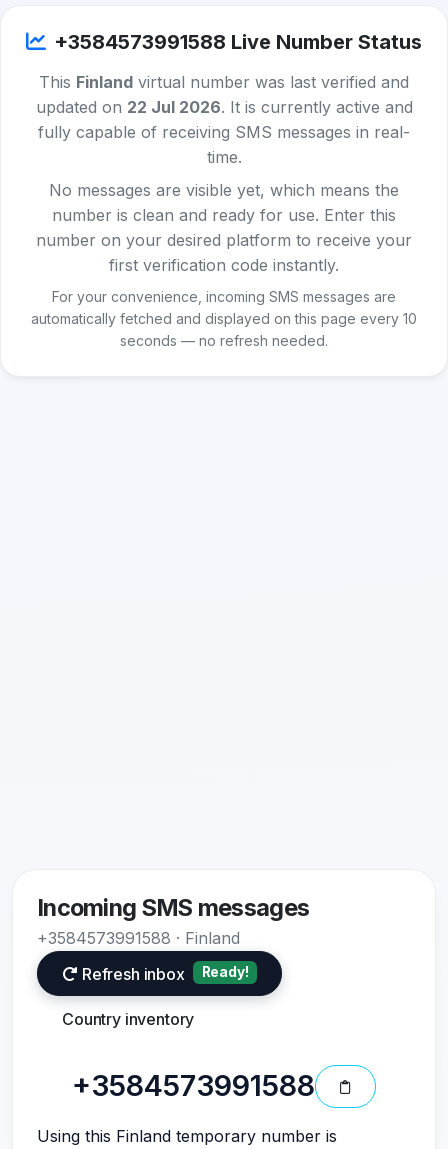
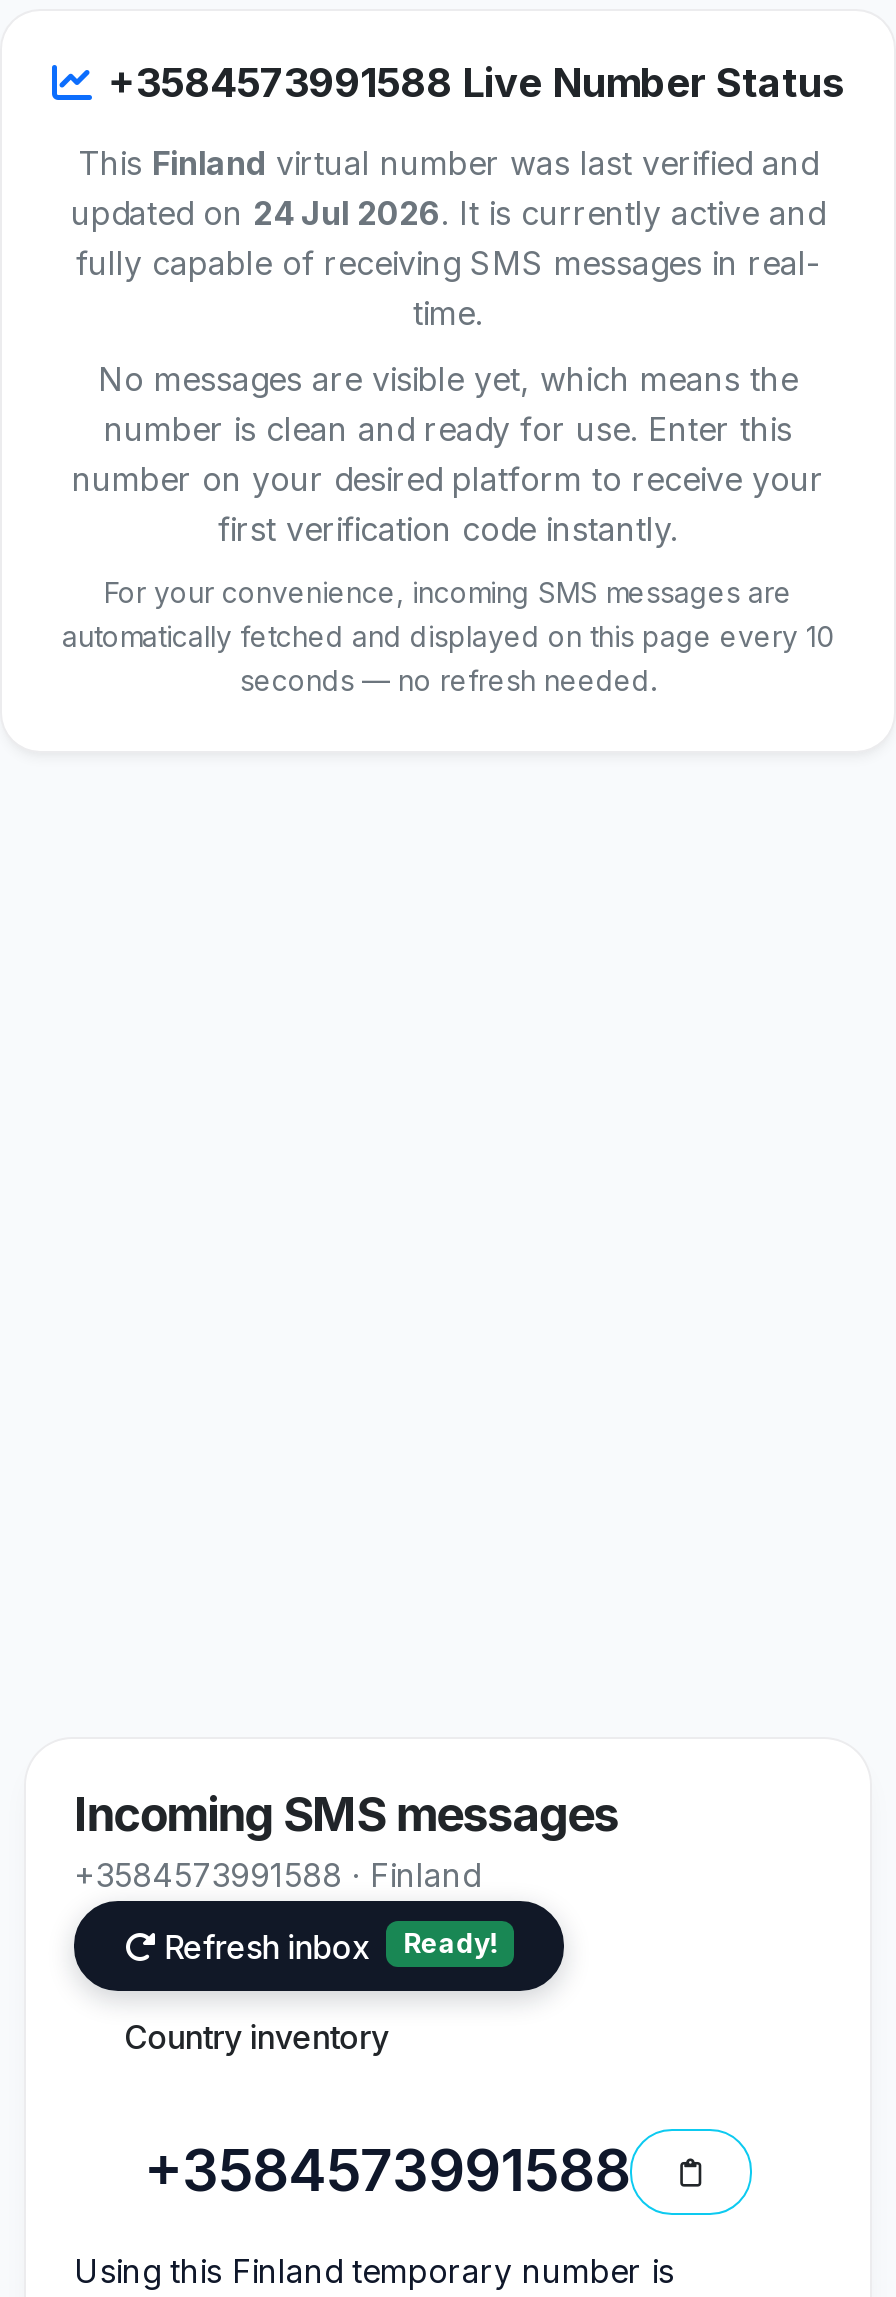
[35,97,412,117] updated on 22 Jul 2026. It is currently active and -> [71,193,825,233] updated on 24 Jul 2026. It is currently active and

